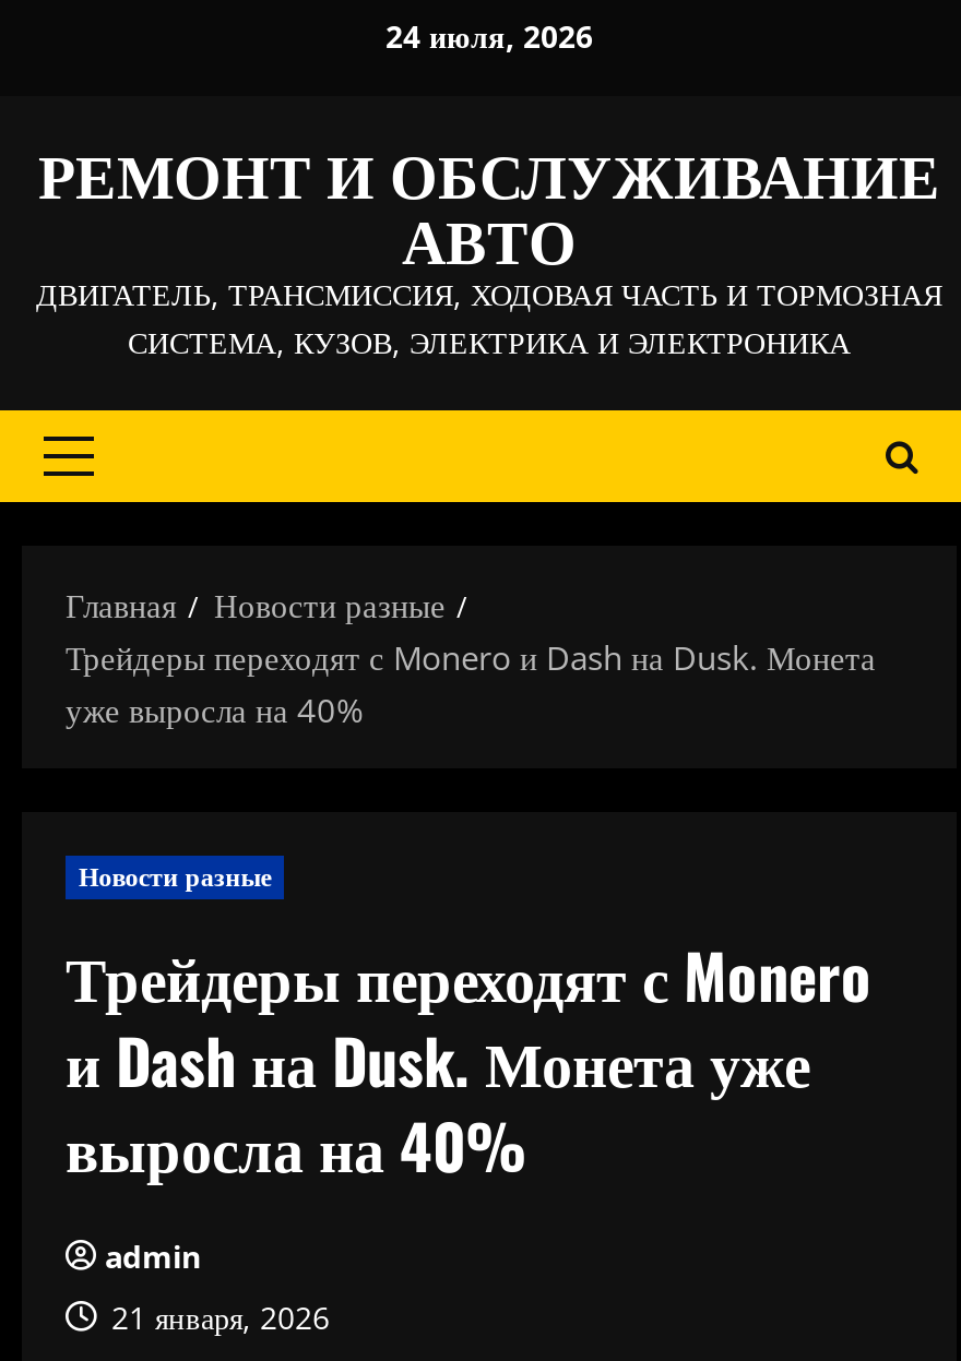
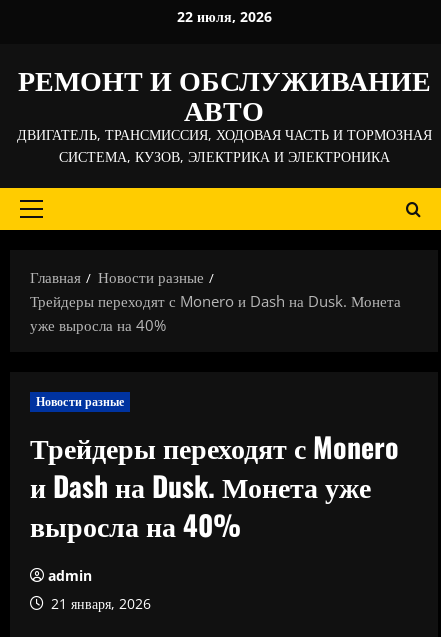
[385,15,593,57] 24 июля, 2026 -> [176,7,271,26] 22 июля, 2026

